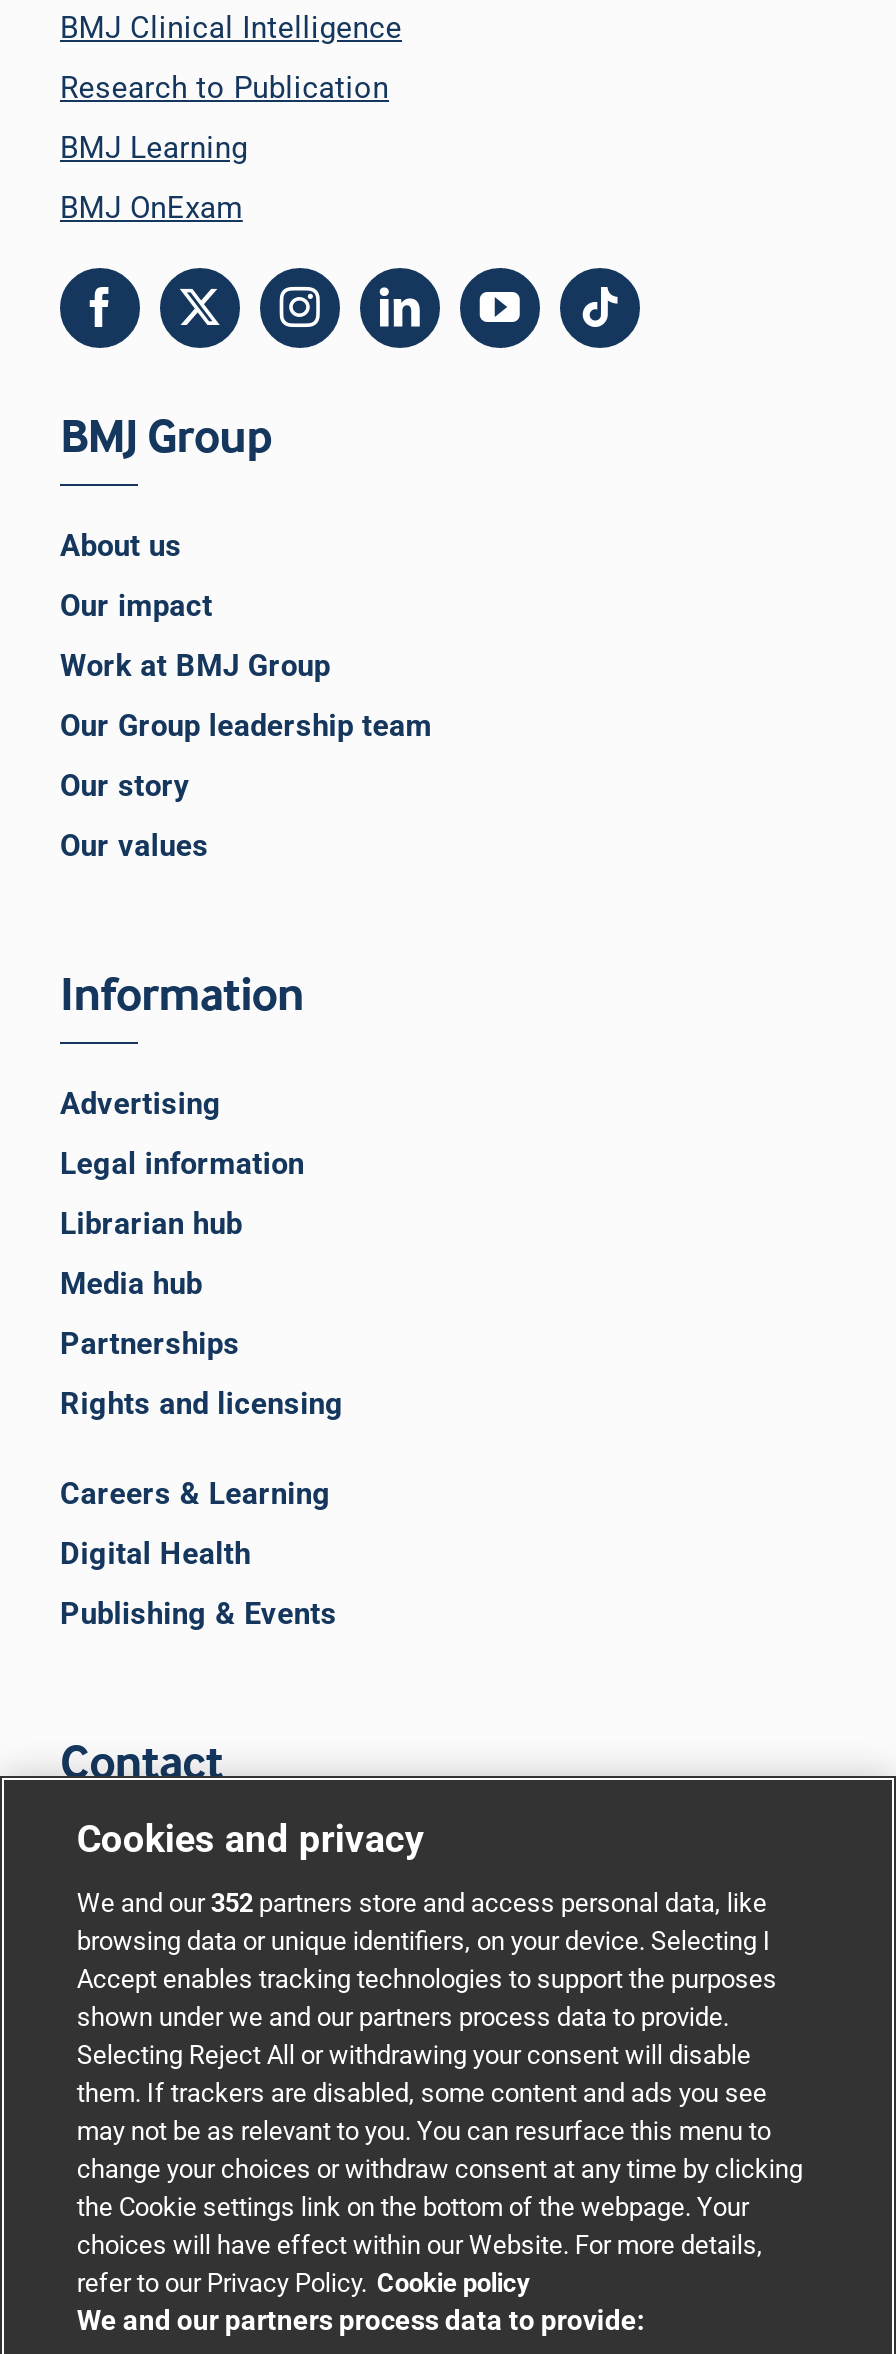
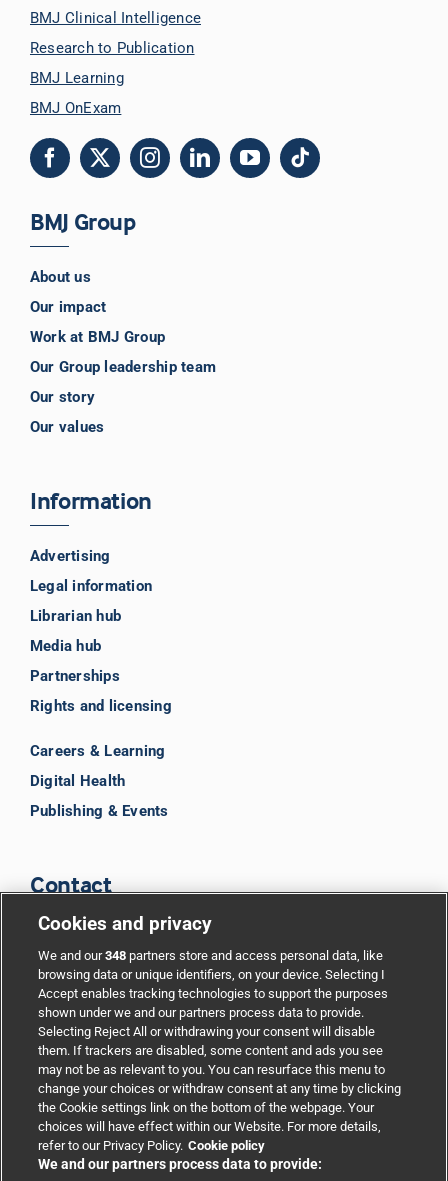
[77,1888,767,1918] We and our 352 partners store and access personal data, like -> [38,948,383,963] We and our 348 partners store and access personal data, like

